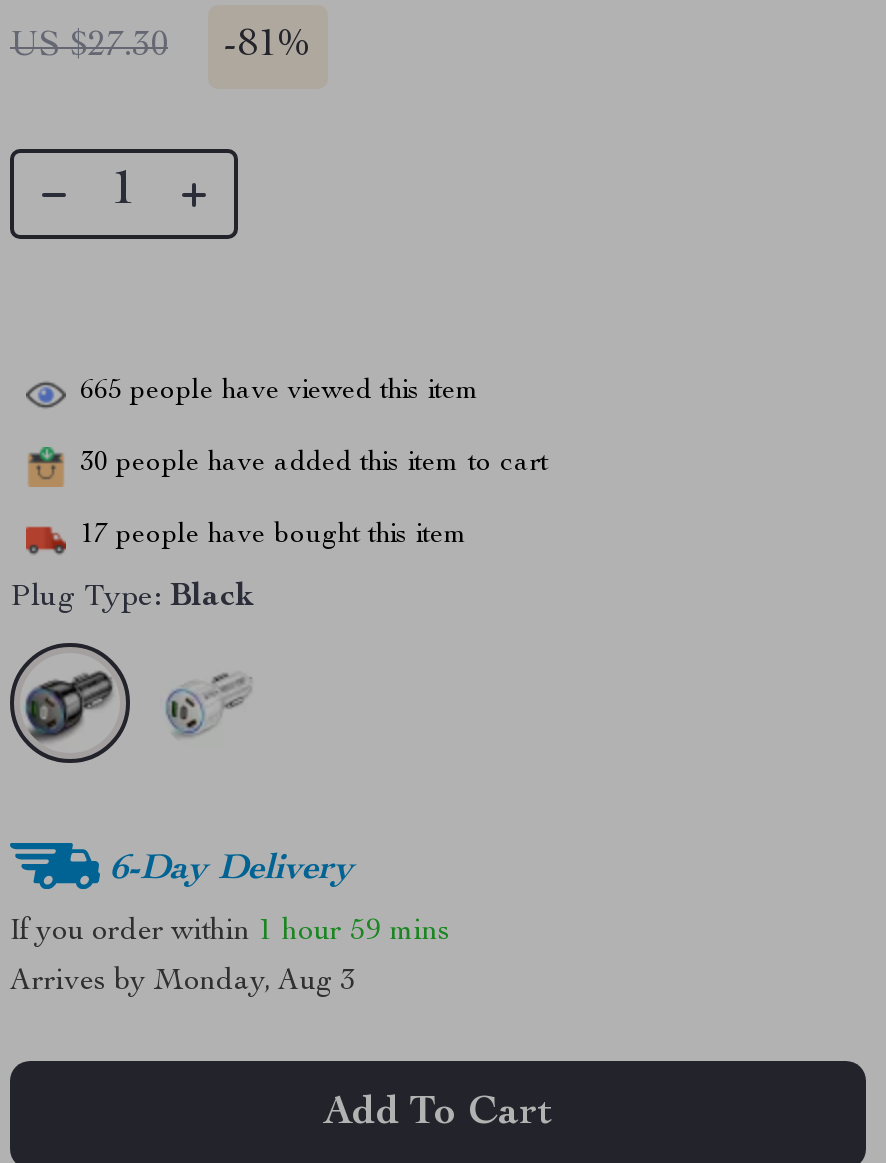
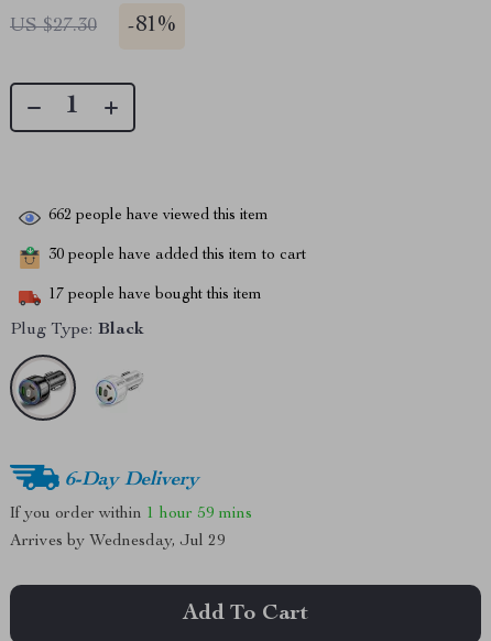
[80,378,480,406] 665 people have viewed this item -> [48,208,269,224] 662 people have viewed this item
[10,967,356,997] Arrives by Monday, Aug 3 -> [10,533,226,550] Arrives by Wednesday, Jul 29

